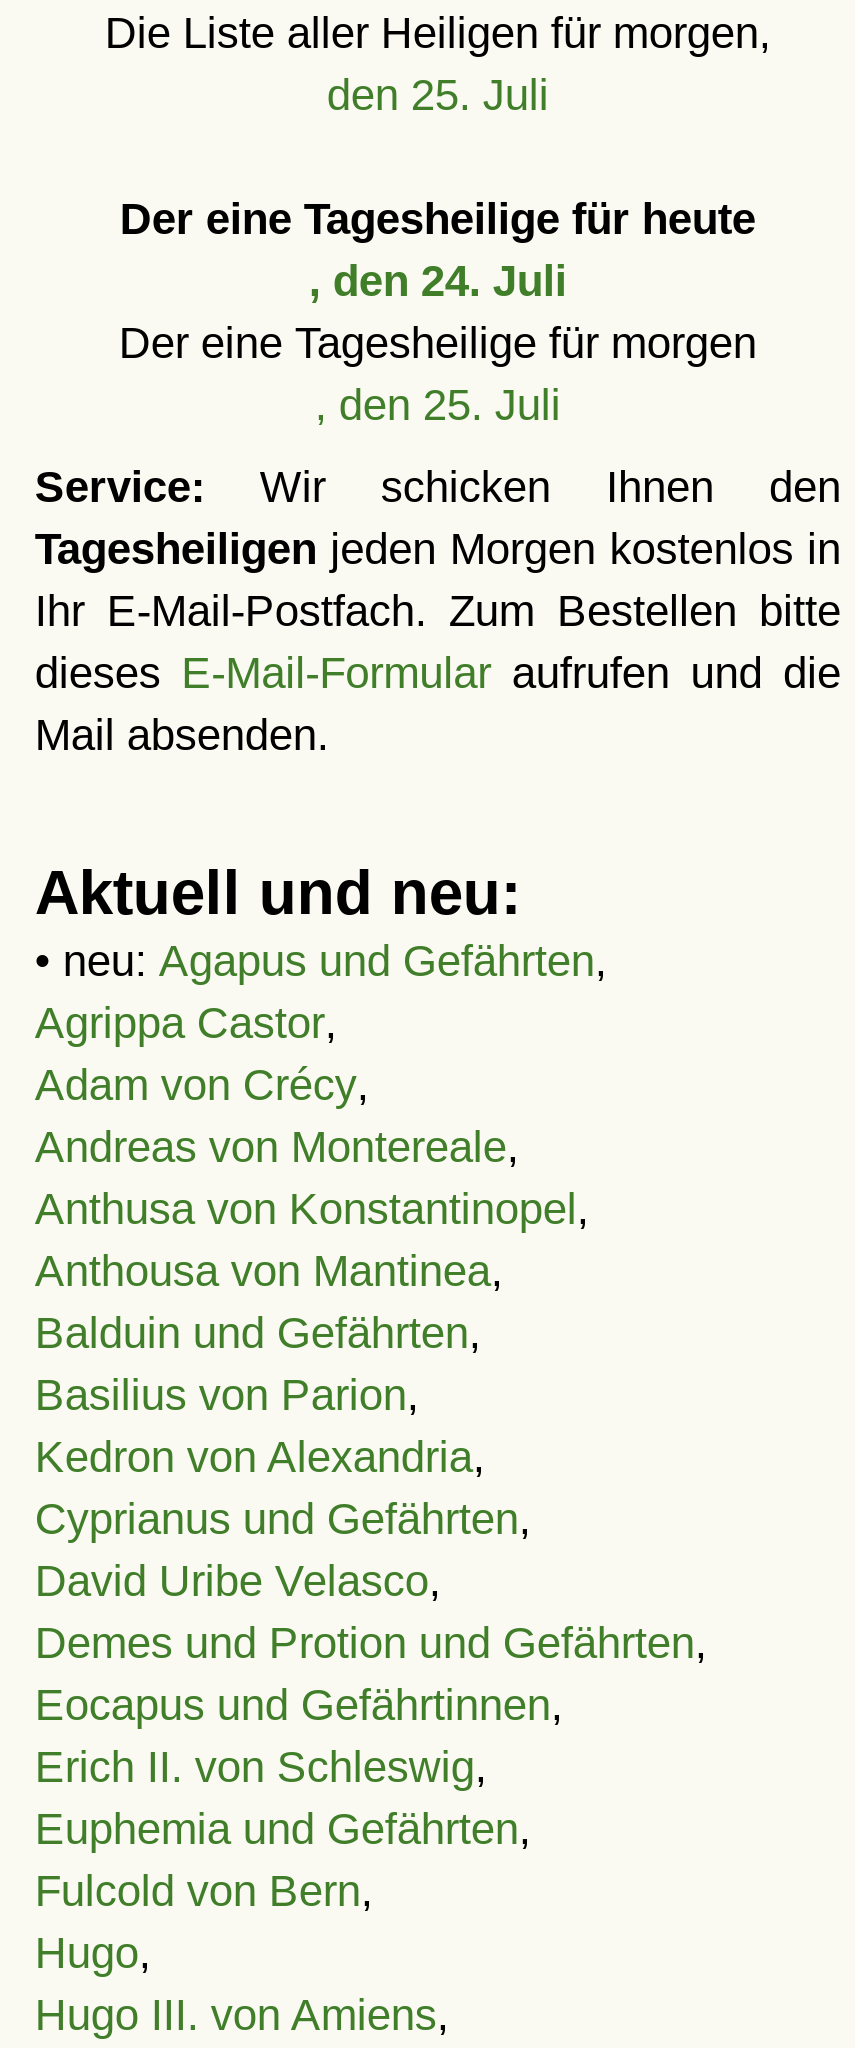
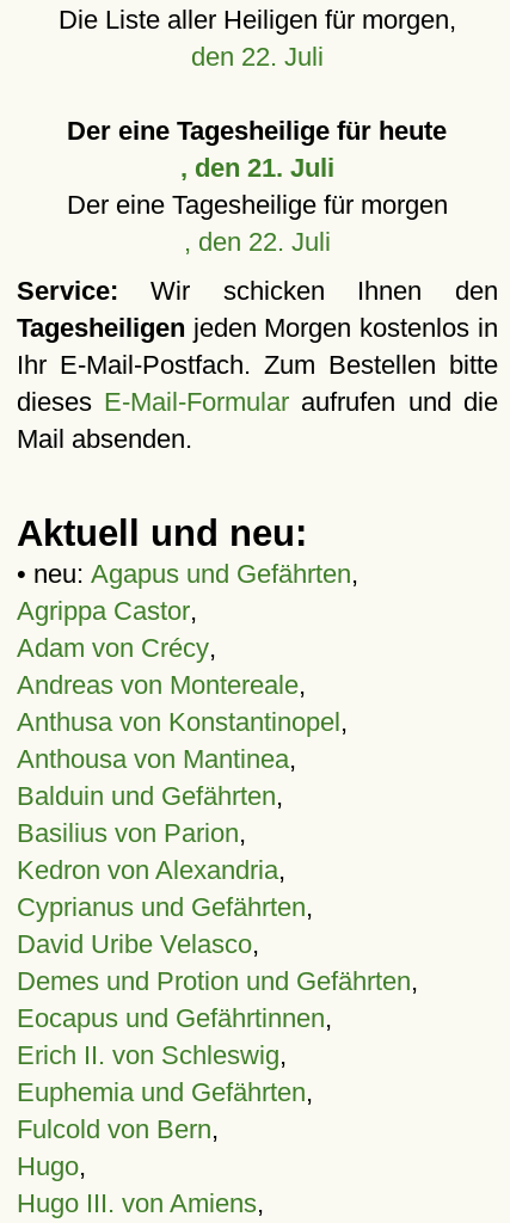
[327,70,549,120] den 25. Juli -> [191,42,324,72] den 22. Juli
[309,256,567,306] , den 24. Juli -> [180,153,334,183] , den 21. Juli
[315,380,561,430] , den 25. Juli -> [184,227,331,257] , den 22. Juli

